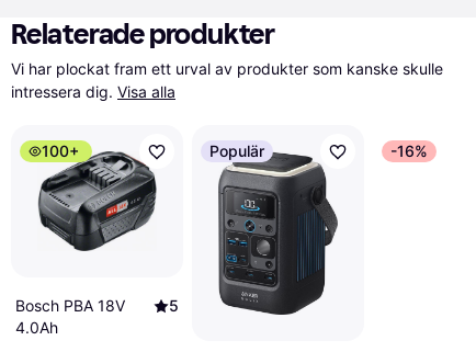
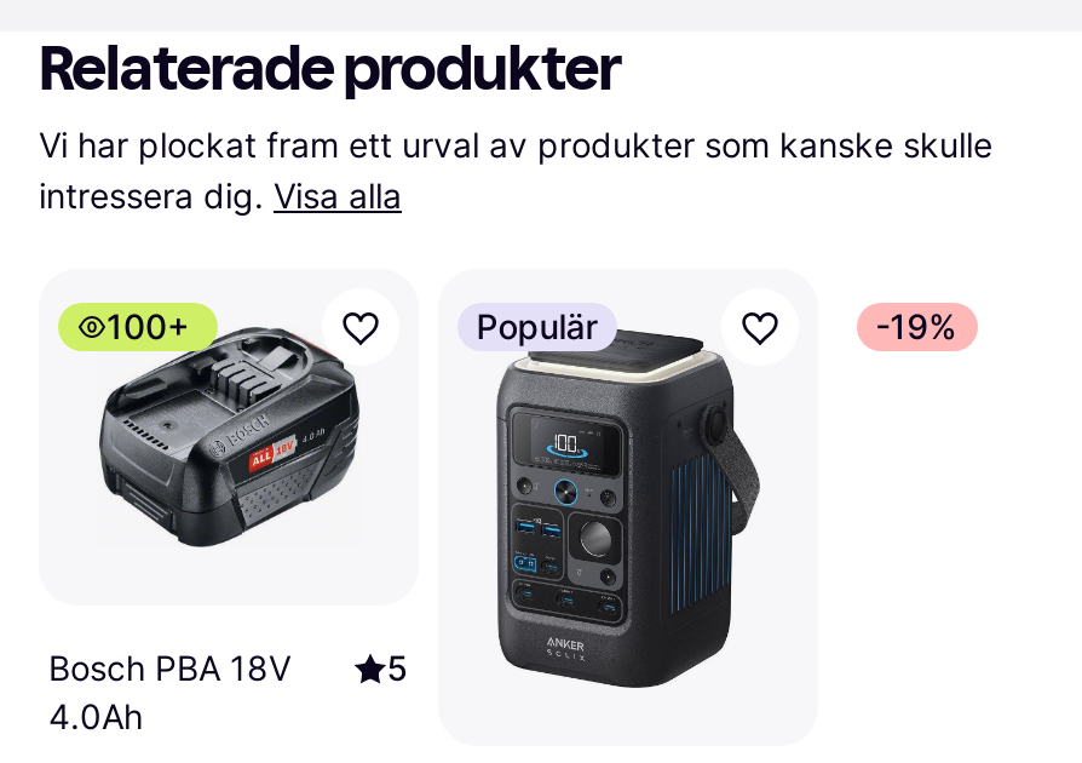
[390,141,427,160] -16% -> [875,305,958,346] -19%

